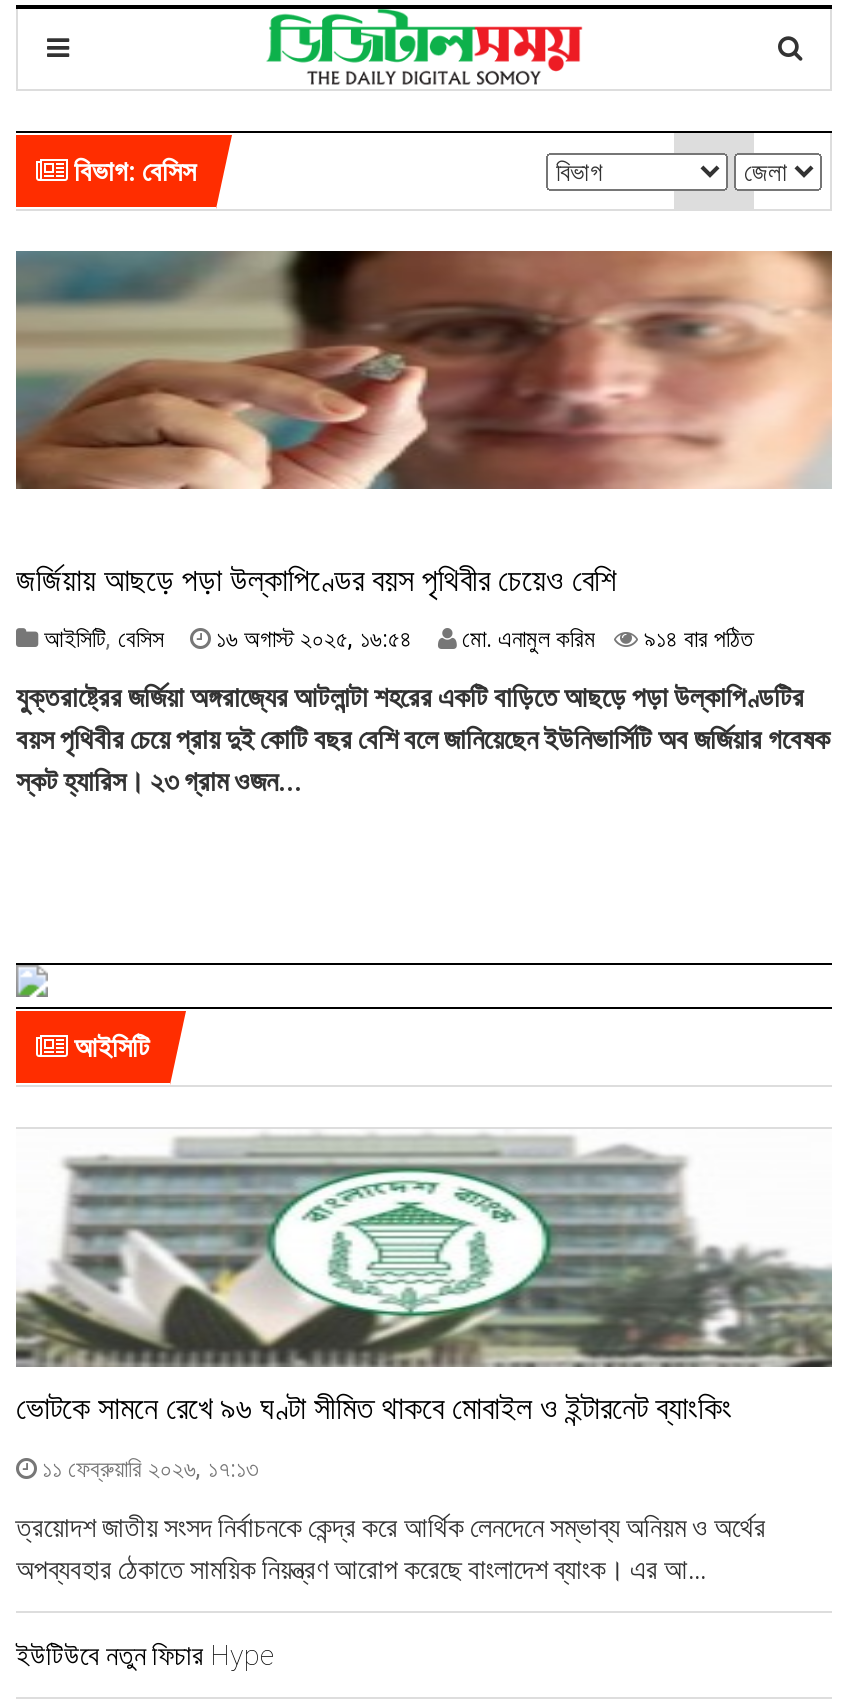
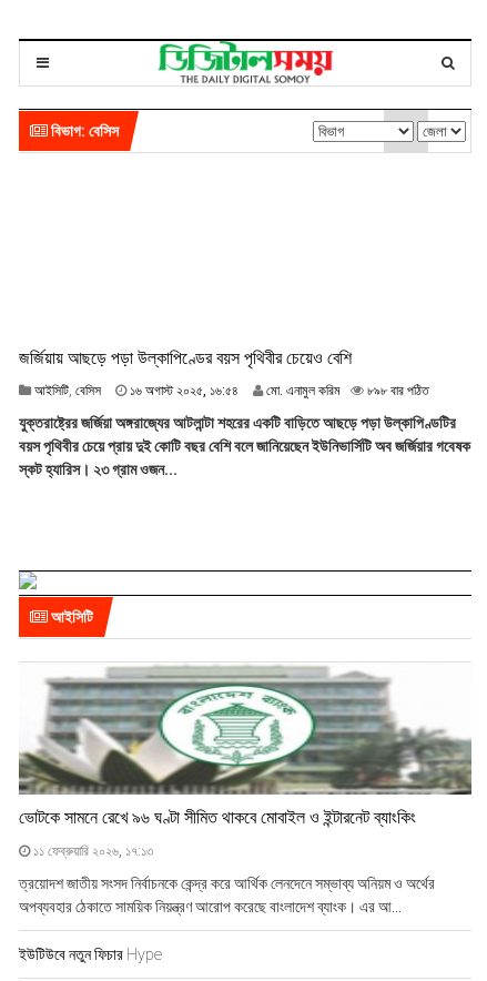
[14,249,834,491] [image] -> none
[644,625,754,653] ৯১৪ বার পঠিত -> [367,383,429,398] ৮৯৮ বার পঠিত

